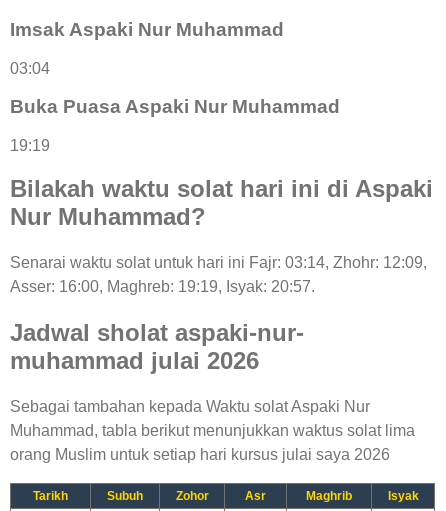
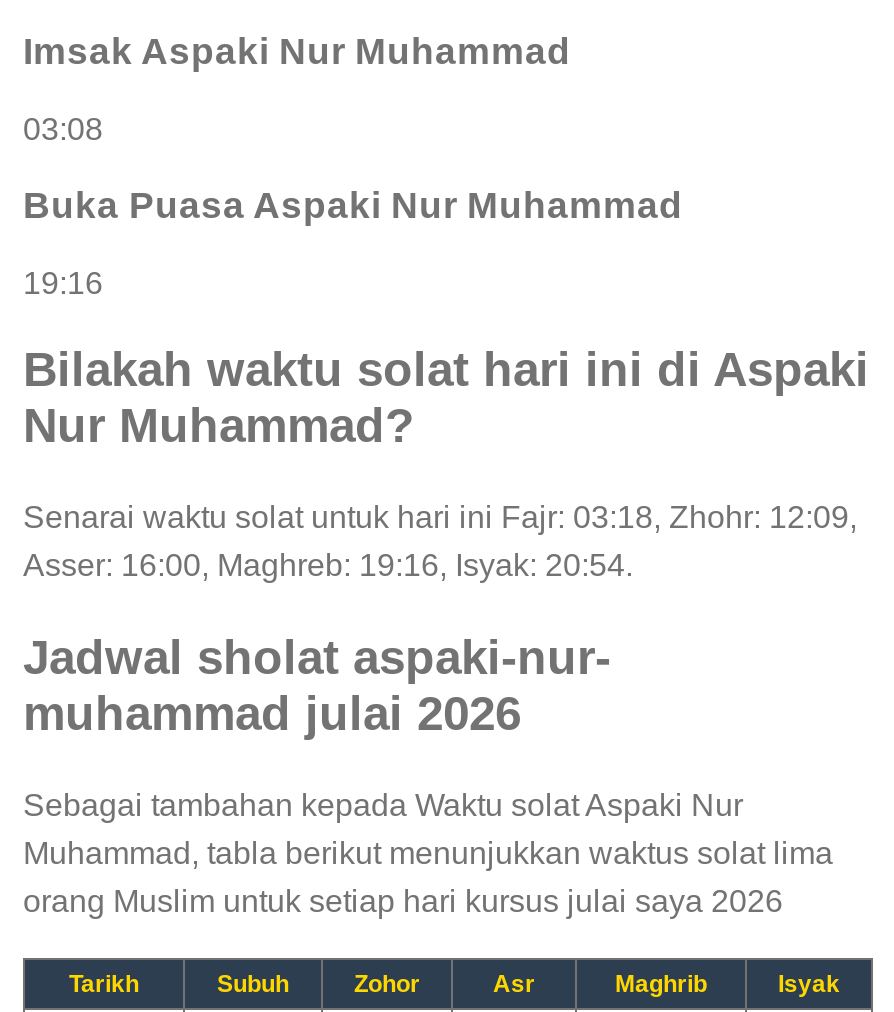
[10,60,50,77] 03:04 -> [23,111,103,145] 03:08
[10,137,50,154] 19:19 -> [23,266,103,300] 19:16
[10,254,427,271] Senarai waktu solat untuk hari ini Fajr: 03:14, Zhohr: 12:09, -> [23,500,857,534] Senarai waktu solat untuk hari ini Fajr: 03:18, Zhohr: 12:09,
[10,278,315,295] Asser: 16:00, Maghreb: 19:19, Isyak: 20:57. -> [23,548,633,582] Asser: 16:00, Maghreb: 19:16, Isyak: 20:54.

